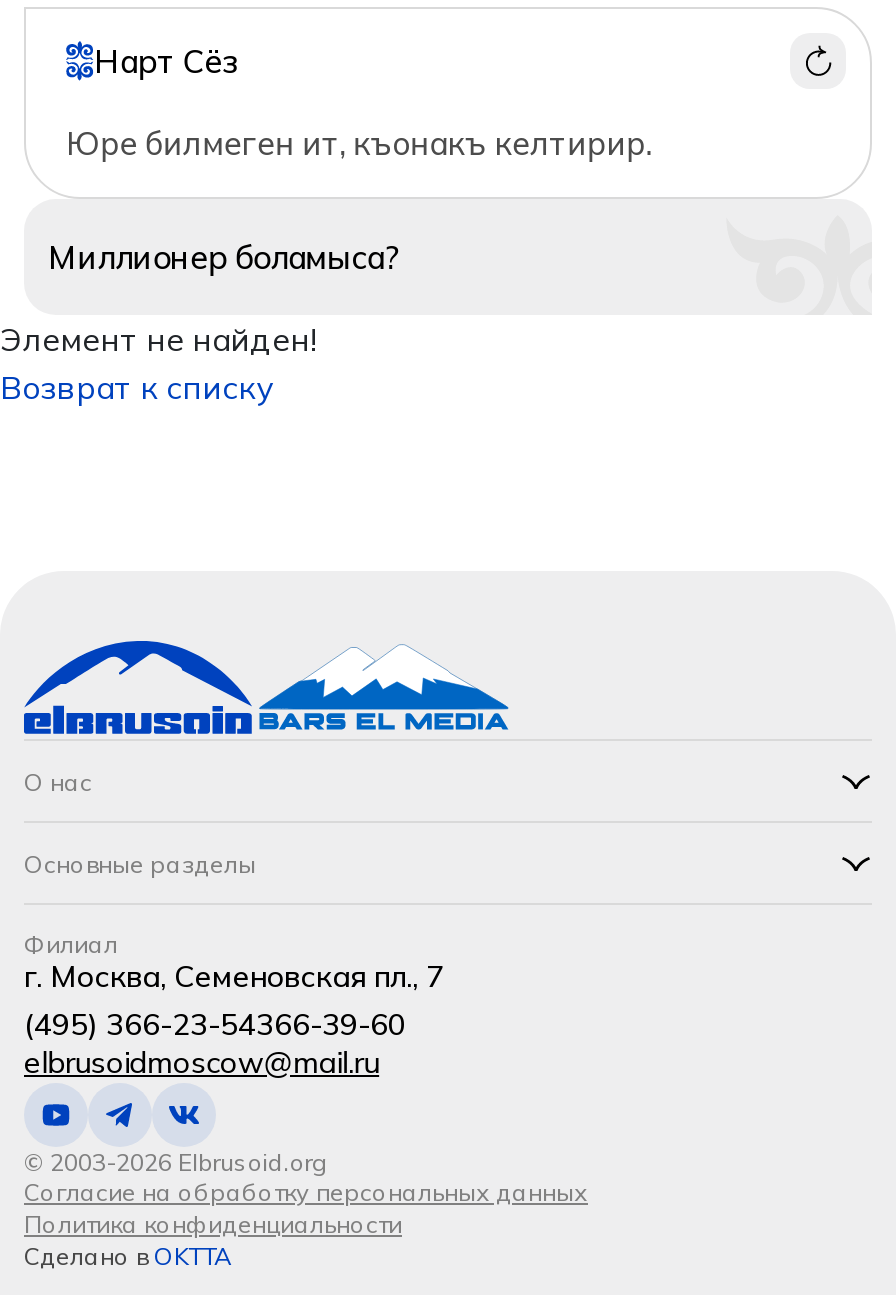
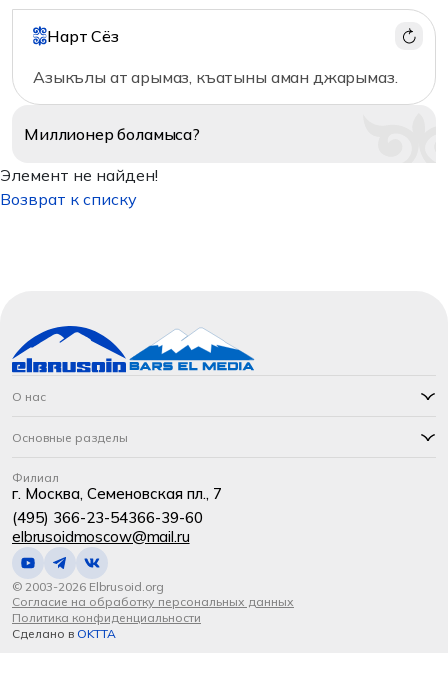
[66,123,651,163] Юре билмеген ит, къонакъ келтирир. -> [33,67,397,87] Азыкълы ат арымаз, къатыны аман джарымаз.

